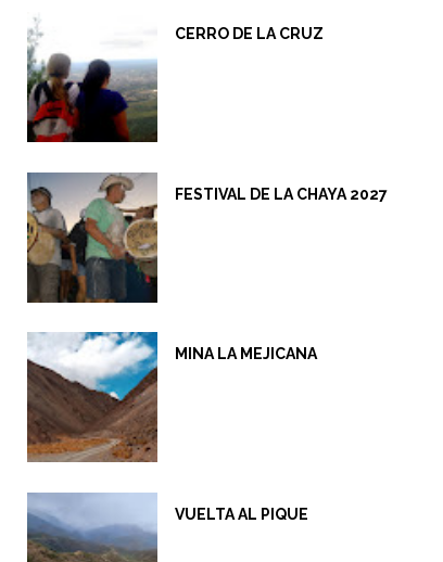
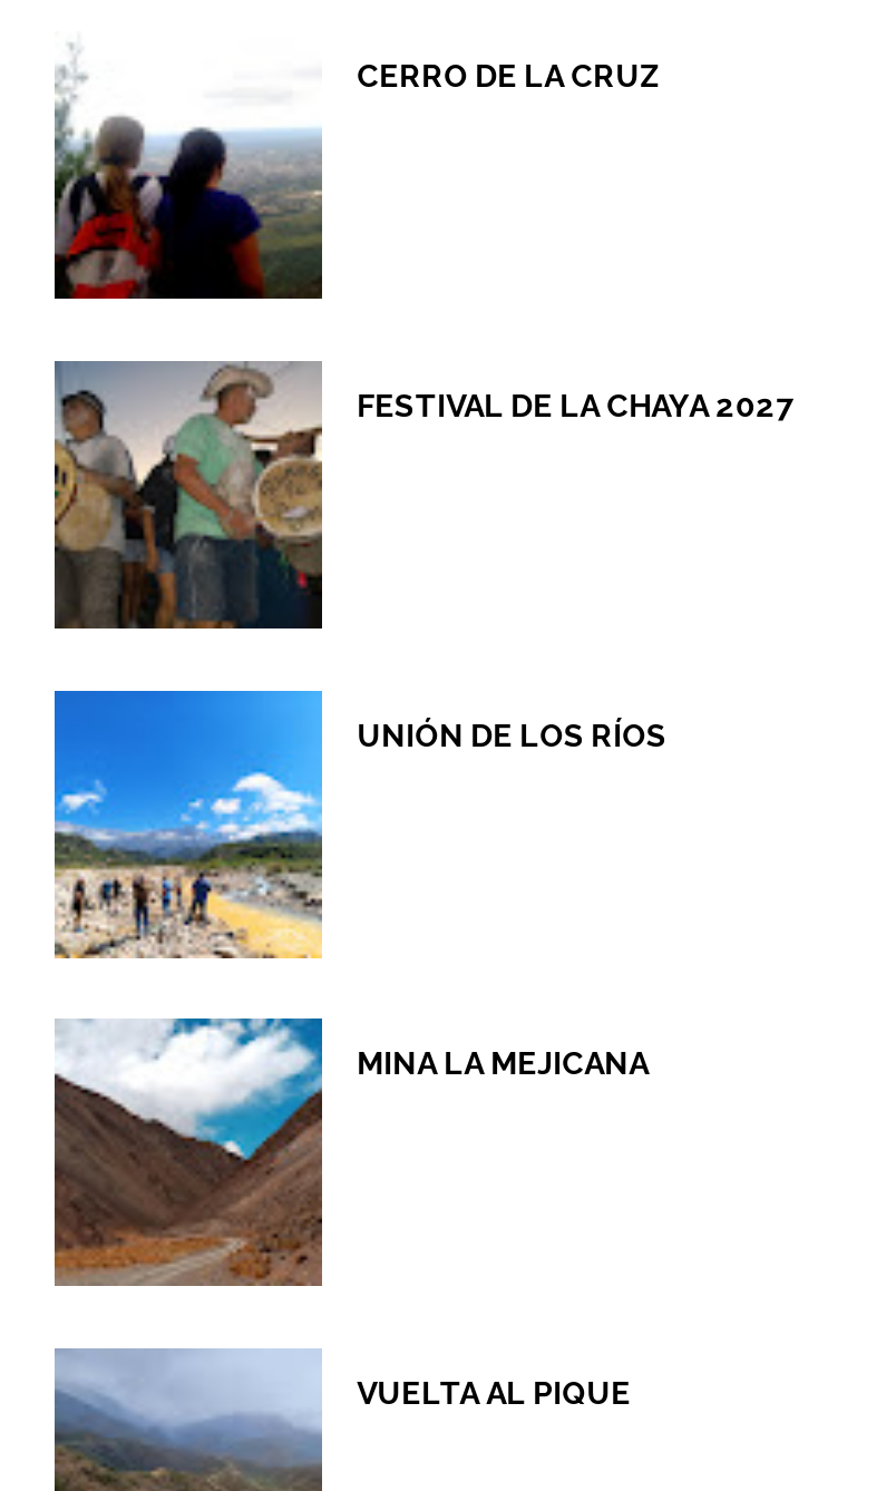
none -> [52,690,667,959] [image] | UNIÓN DE LOS RÍOS

